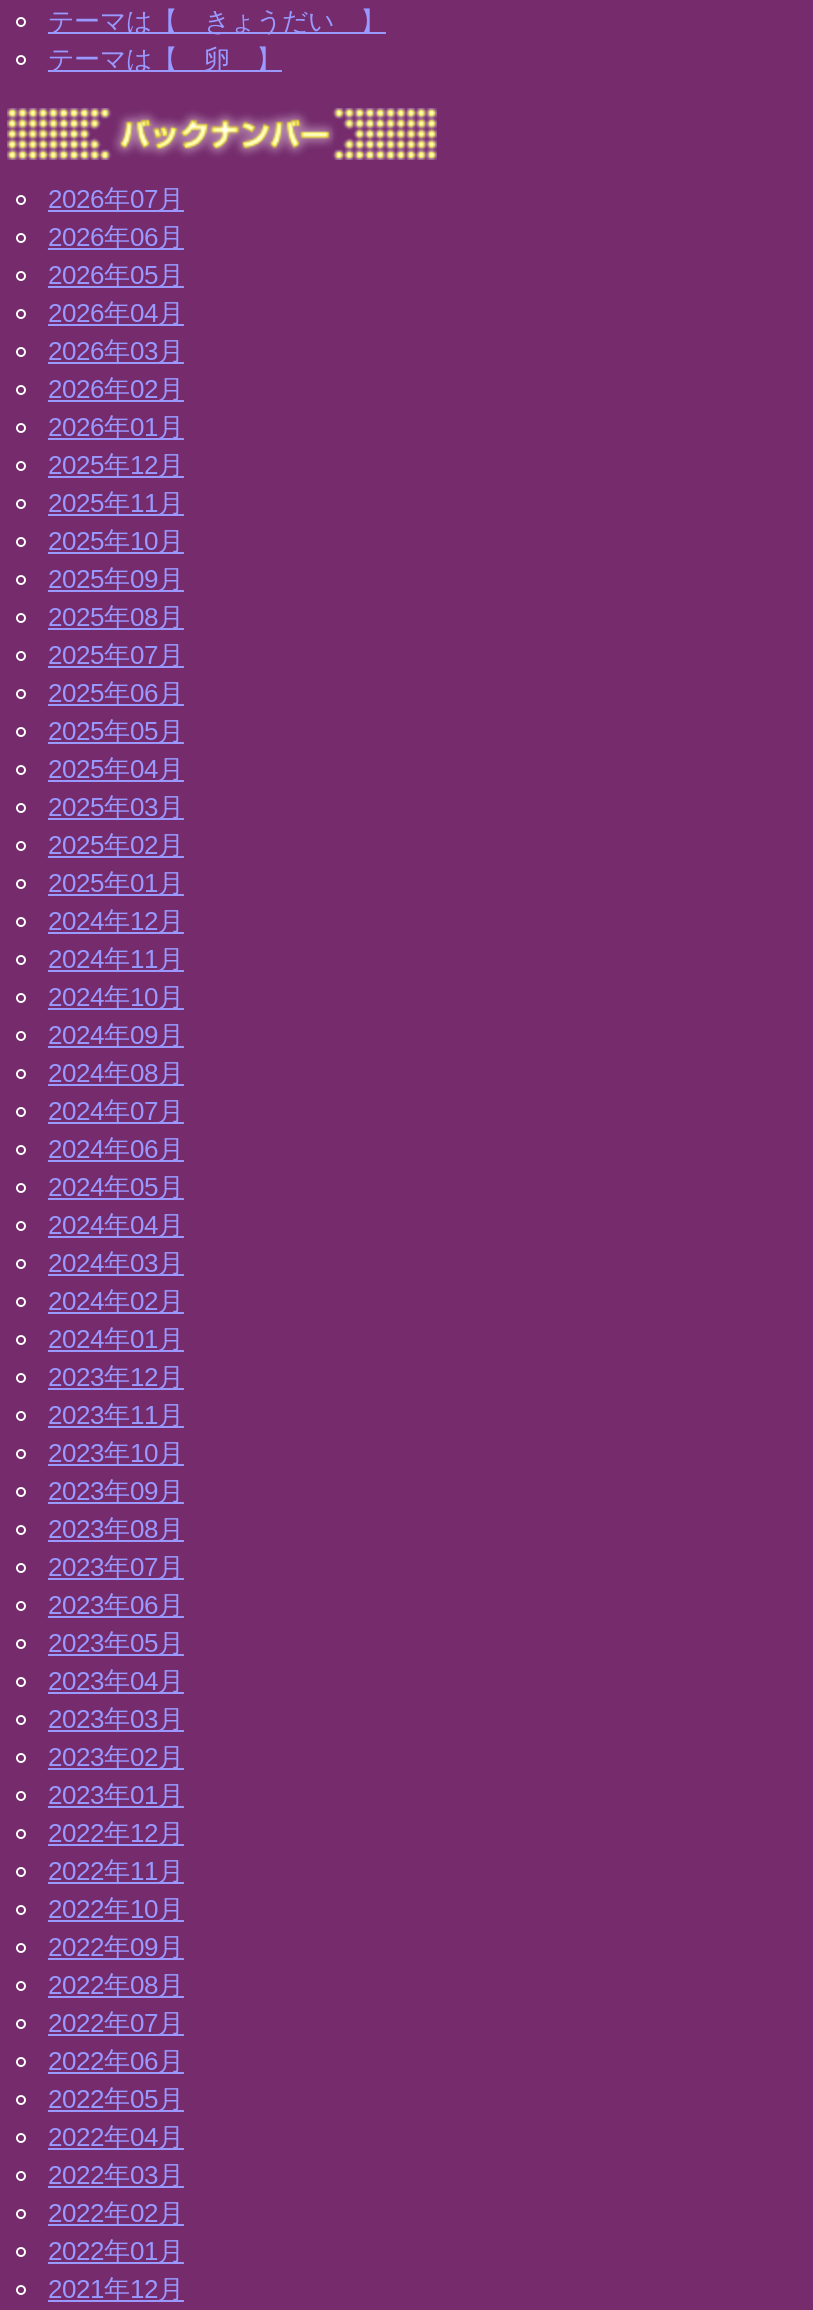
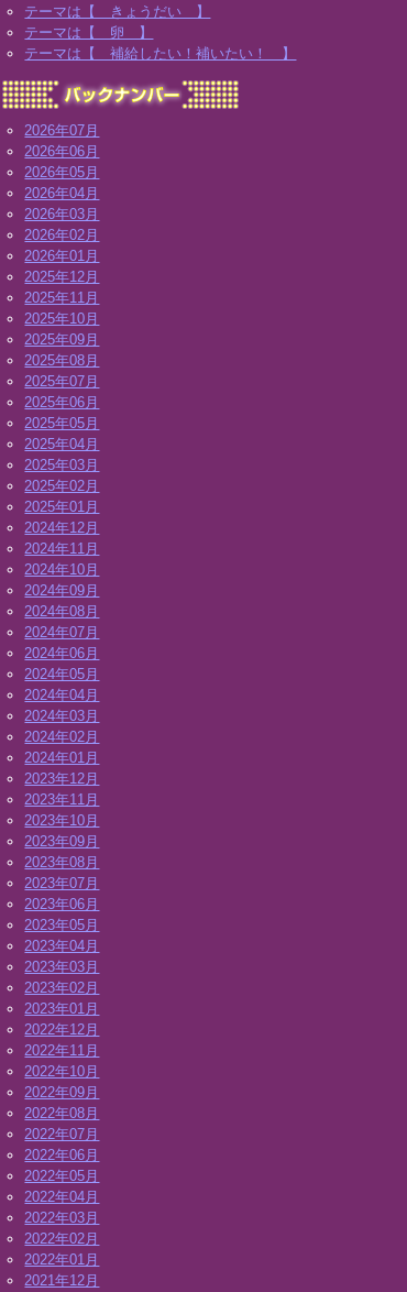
none -> [25,46,296,62] テーマは【 補給したい！補いたい！ 】

